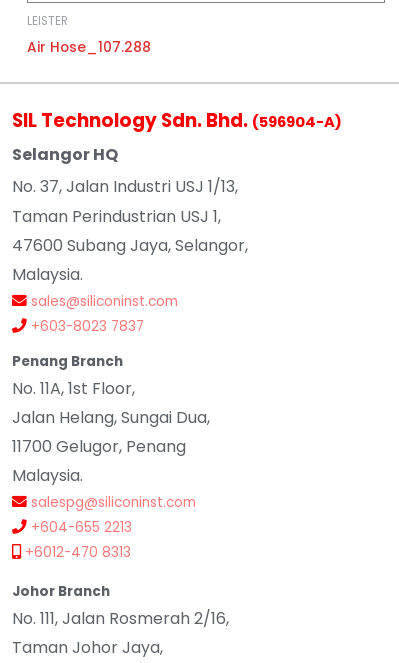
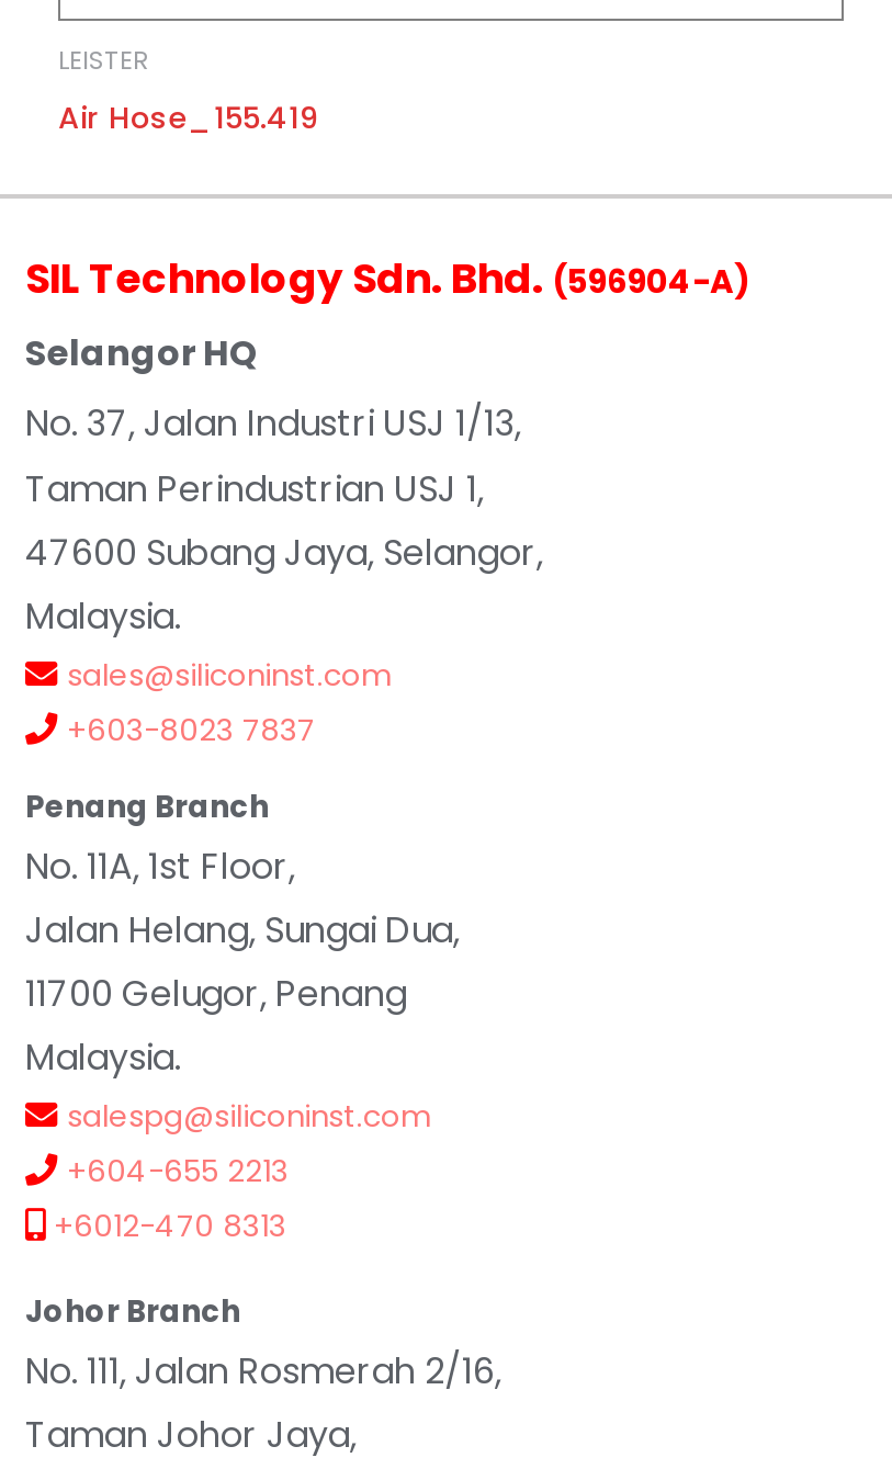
[27,38,151,57] Air Hose_107.288 -> [58,97,319,139] Air Hose_155.419

